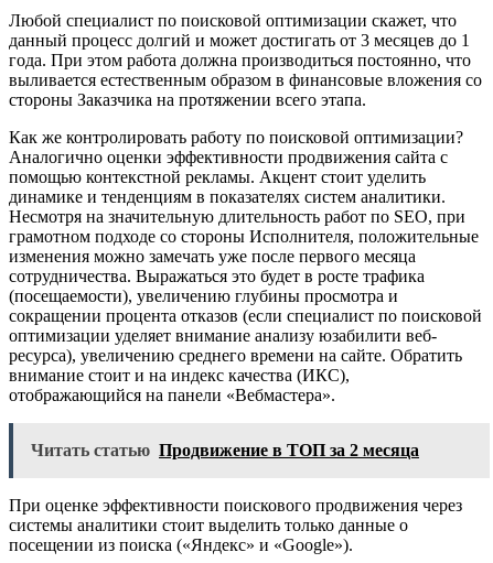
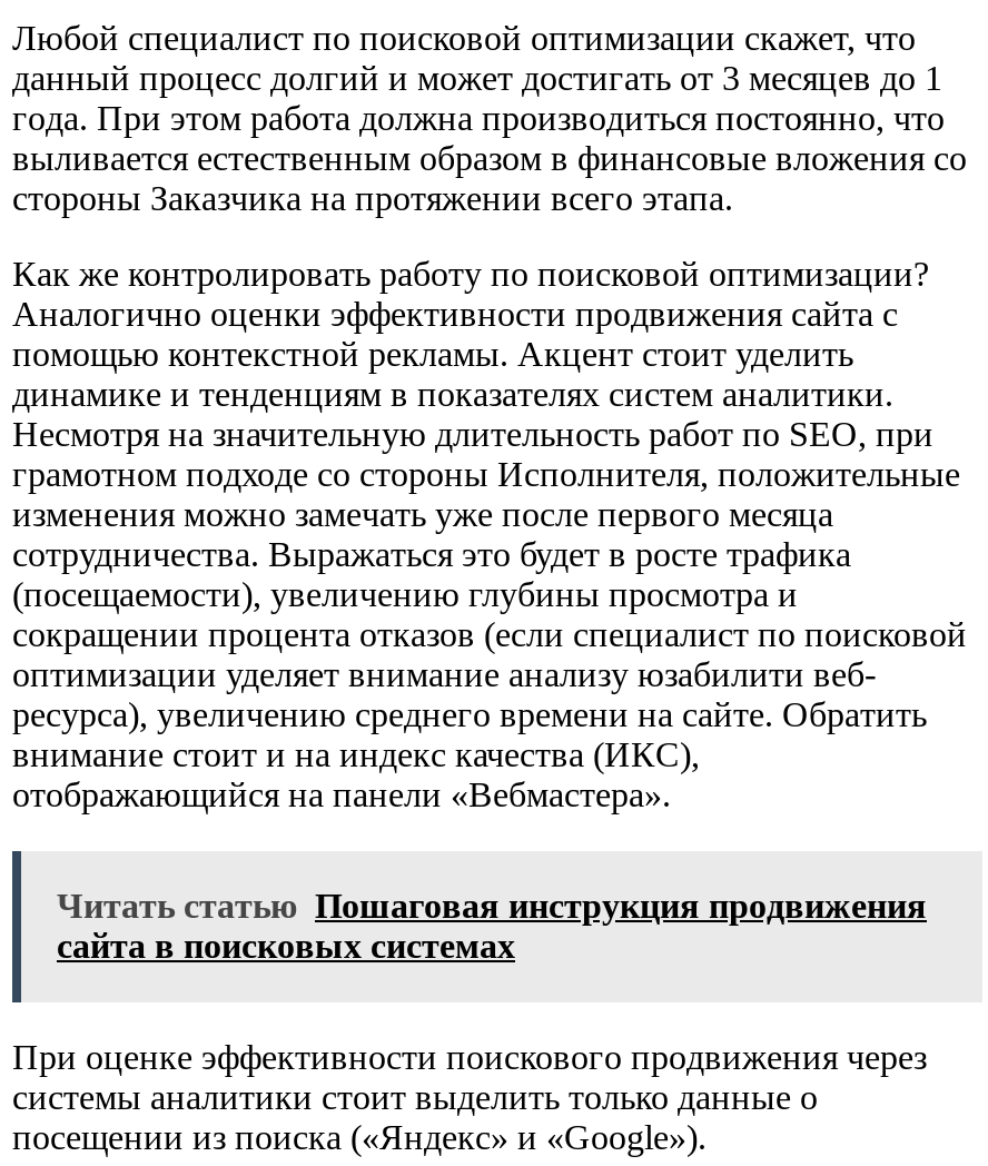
[31,440,419,459] Читать статью Продвижение в ТОП за 2 месяца -> [57,886,927,964] Читать статью Пошаговая инструкция продвижения | сайта в поисковых системах

